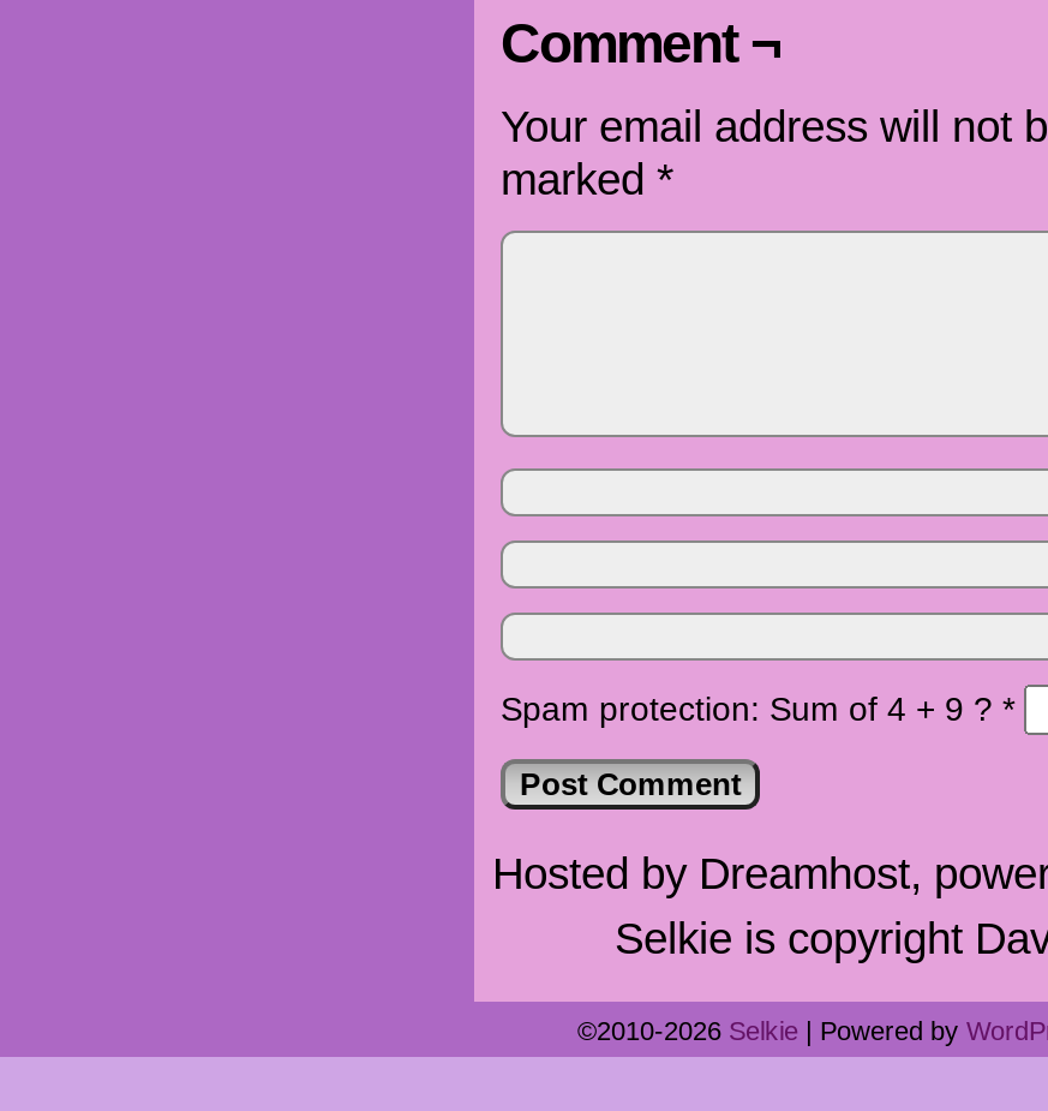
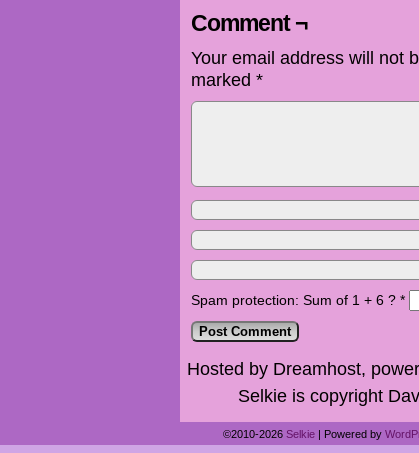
[501,689,1014,728] Spam protection: Sum of 4 + 9 ? * -> [191,292,405,308] Spam protection: Sum of 1 + 6 ? *

